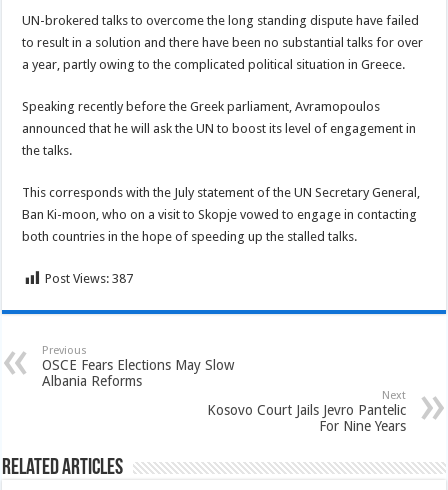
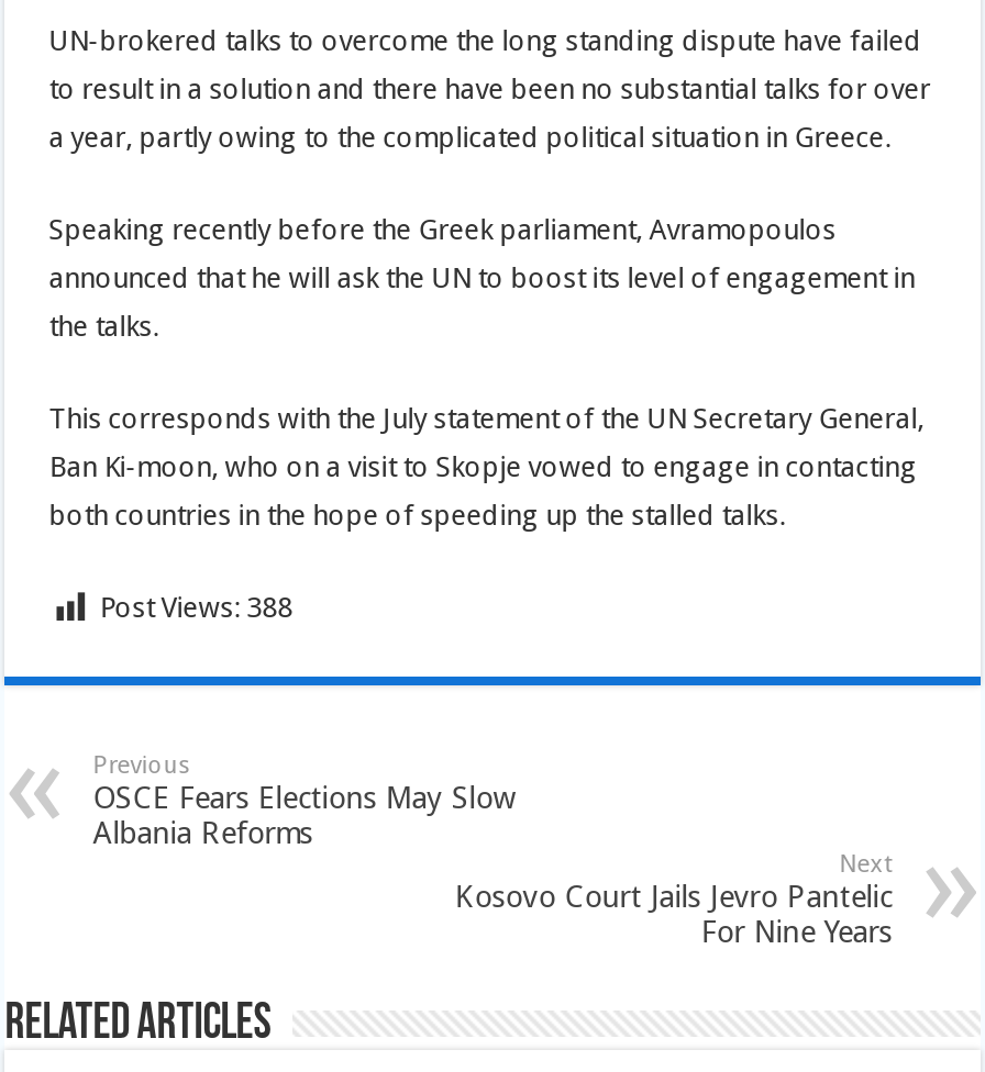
[45,271,133,286] Post Views: 387 -> [99,591,293,624] Post Views: 388

